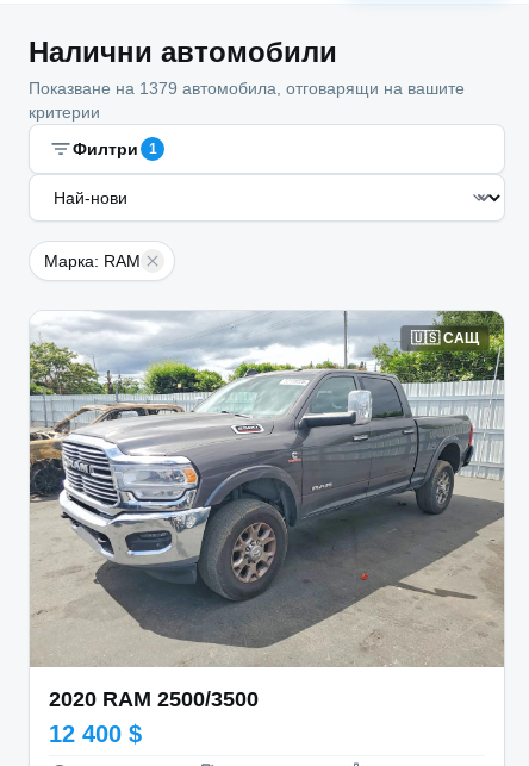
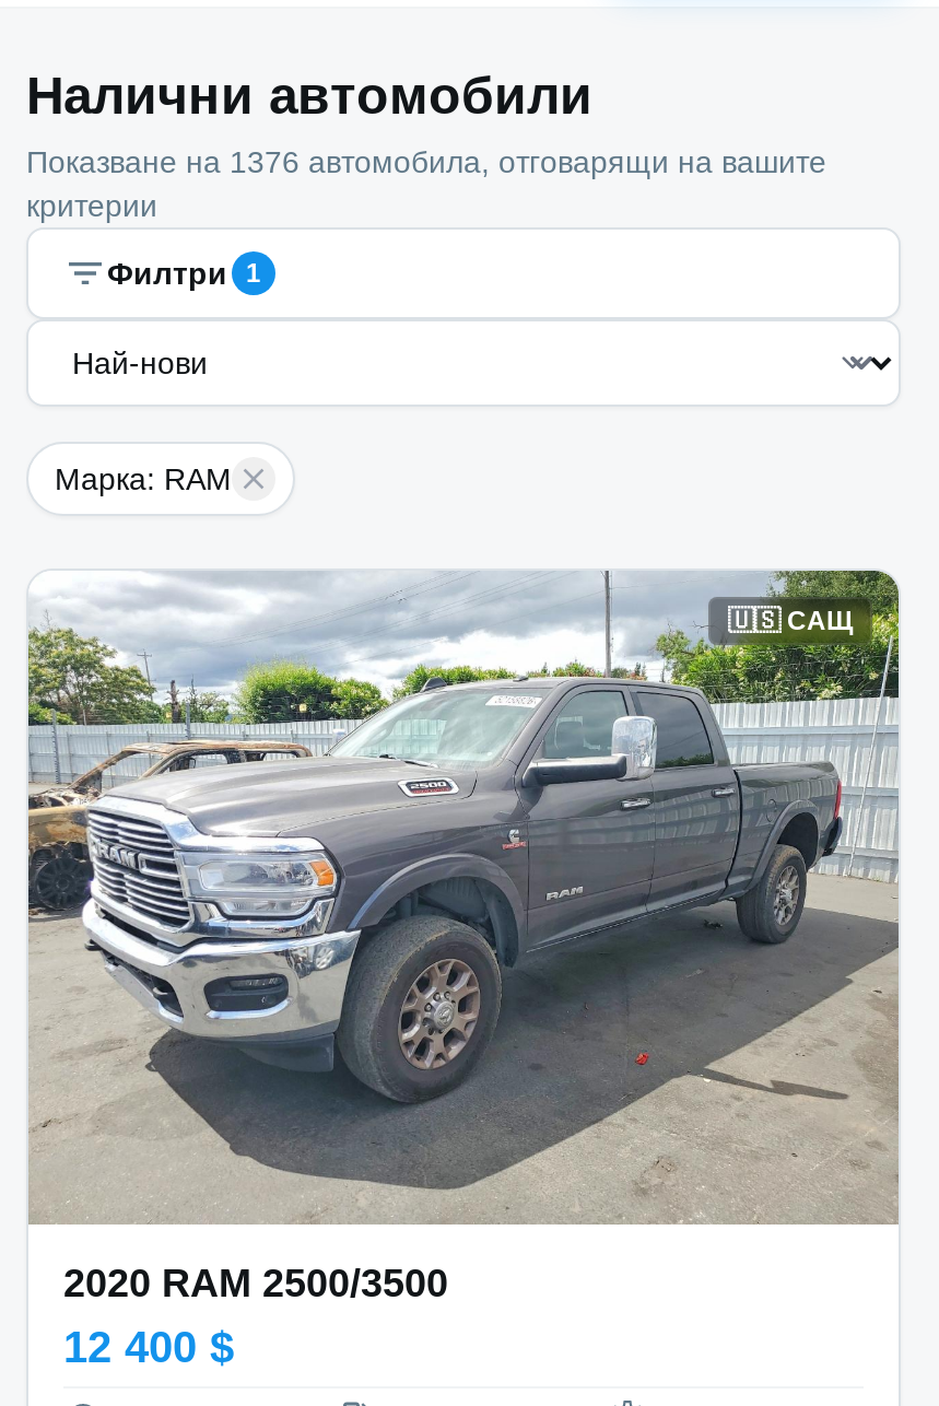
[29,79,465,98] Показване на 1379 автомобила, отговарящи на вашите -> [26,145,826,180] Показване на 1376 автомобила, отговарящи на вашите

